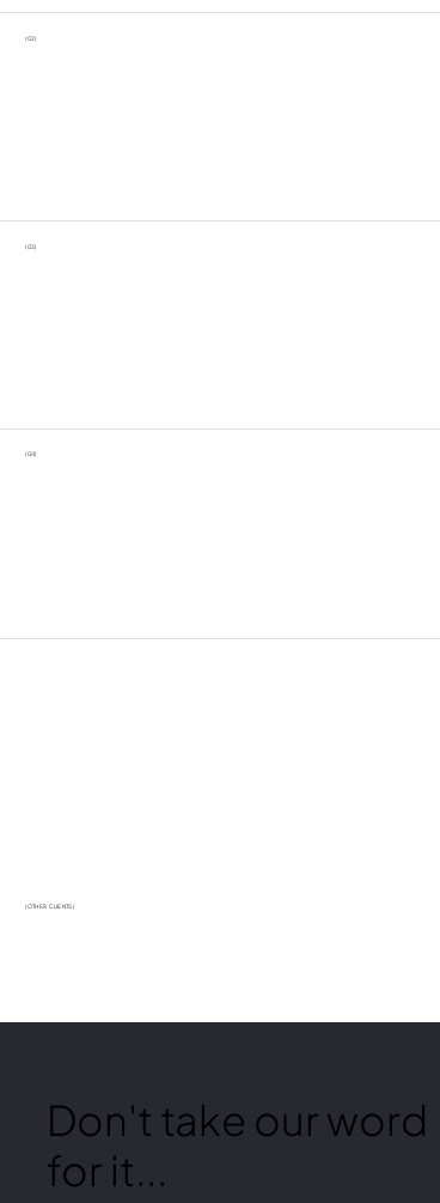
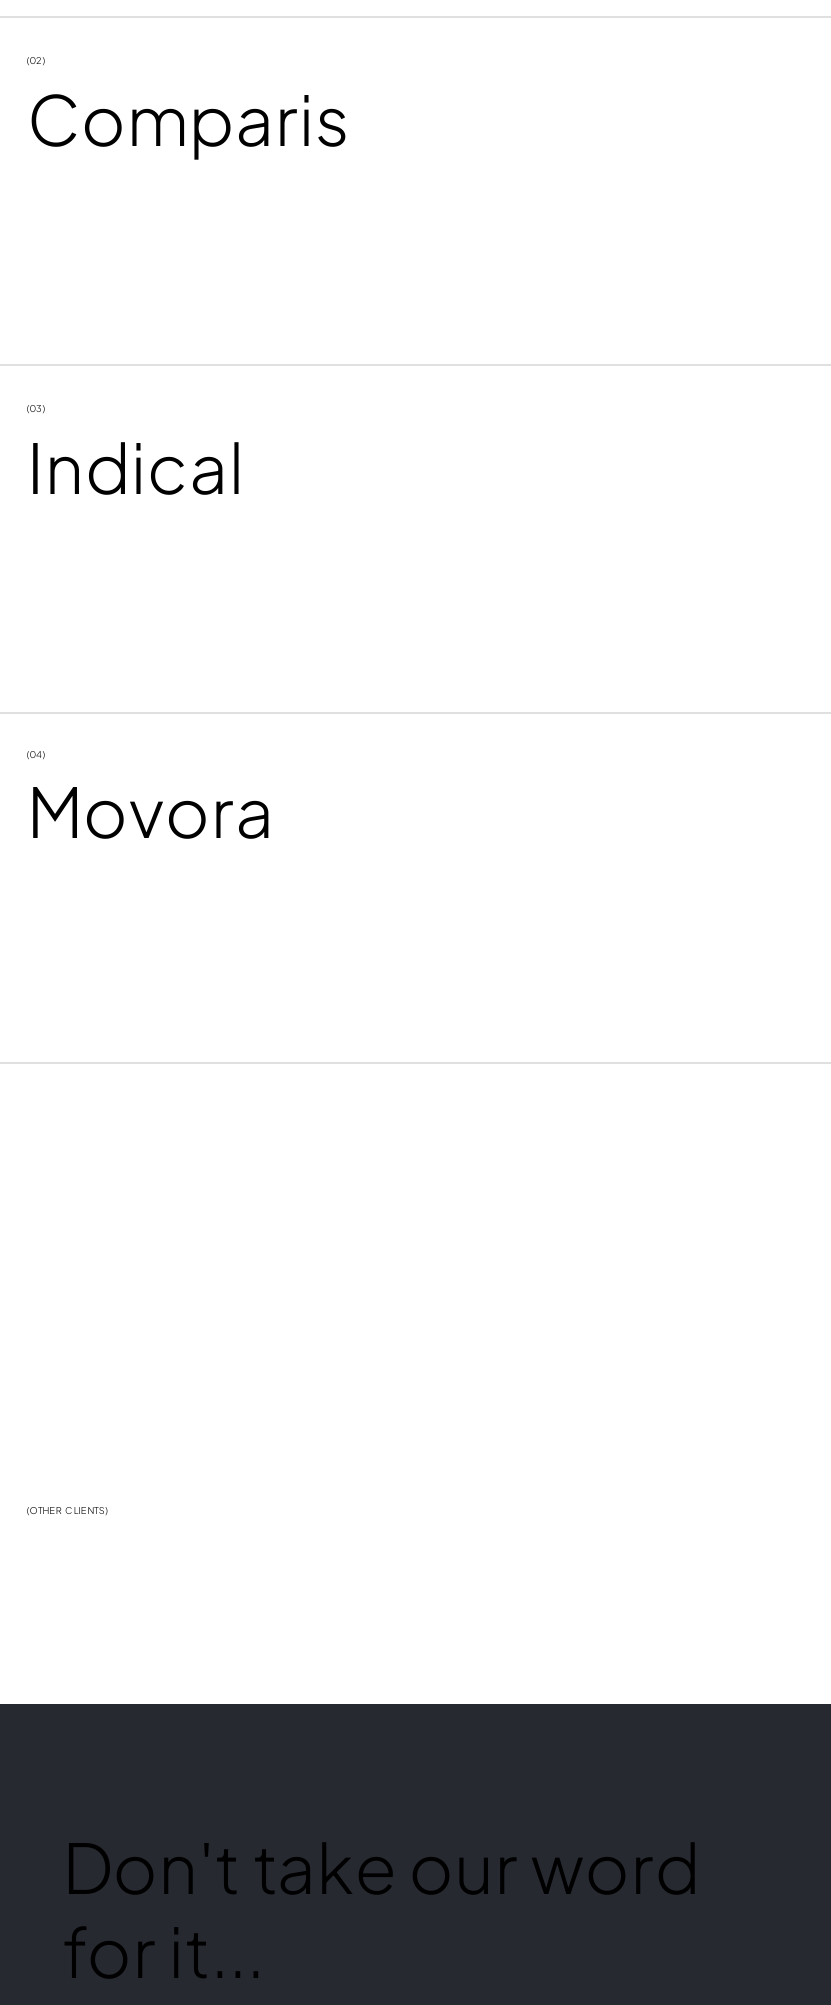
none -> [27,73,349,161] Comparis
none -> [27,421,245,509] Indical
none -> [27,767,275,855] Movora

